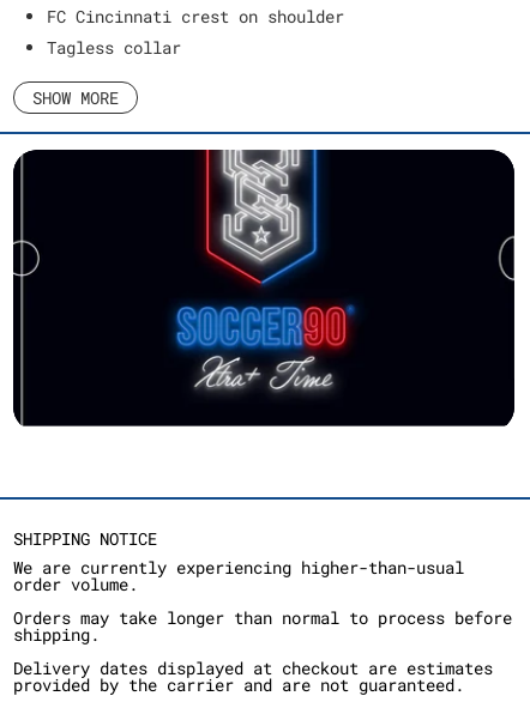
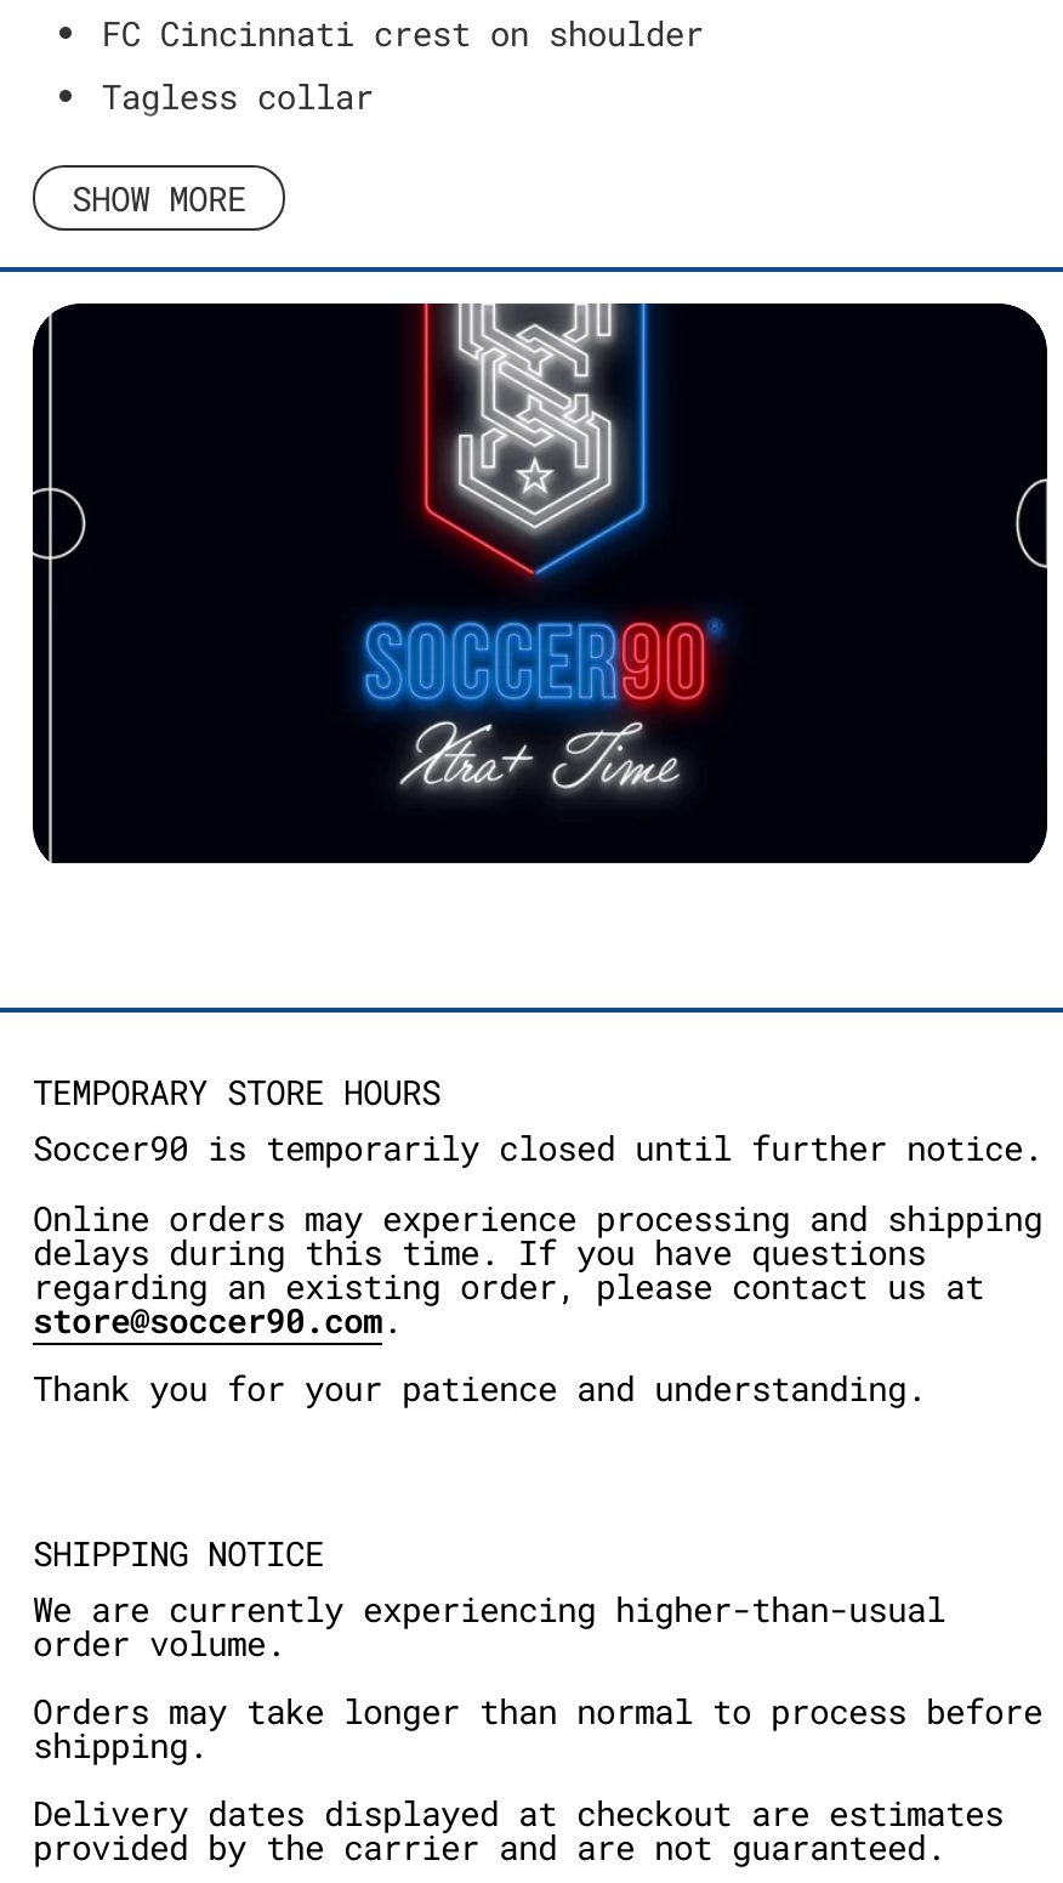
none -> [33,1069,1042,1410] TEMPORARY STORE HOURS | Soccer90 is temporarily closed until further notice. | Online orders may experience processing and shipping | delays during this time. If you have questions | regarding an existing order, please contact us at | store@soccer90.com. | Thank you for your patience and understanding.

